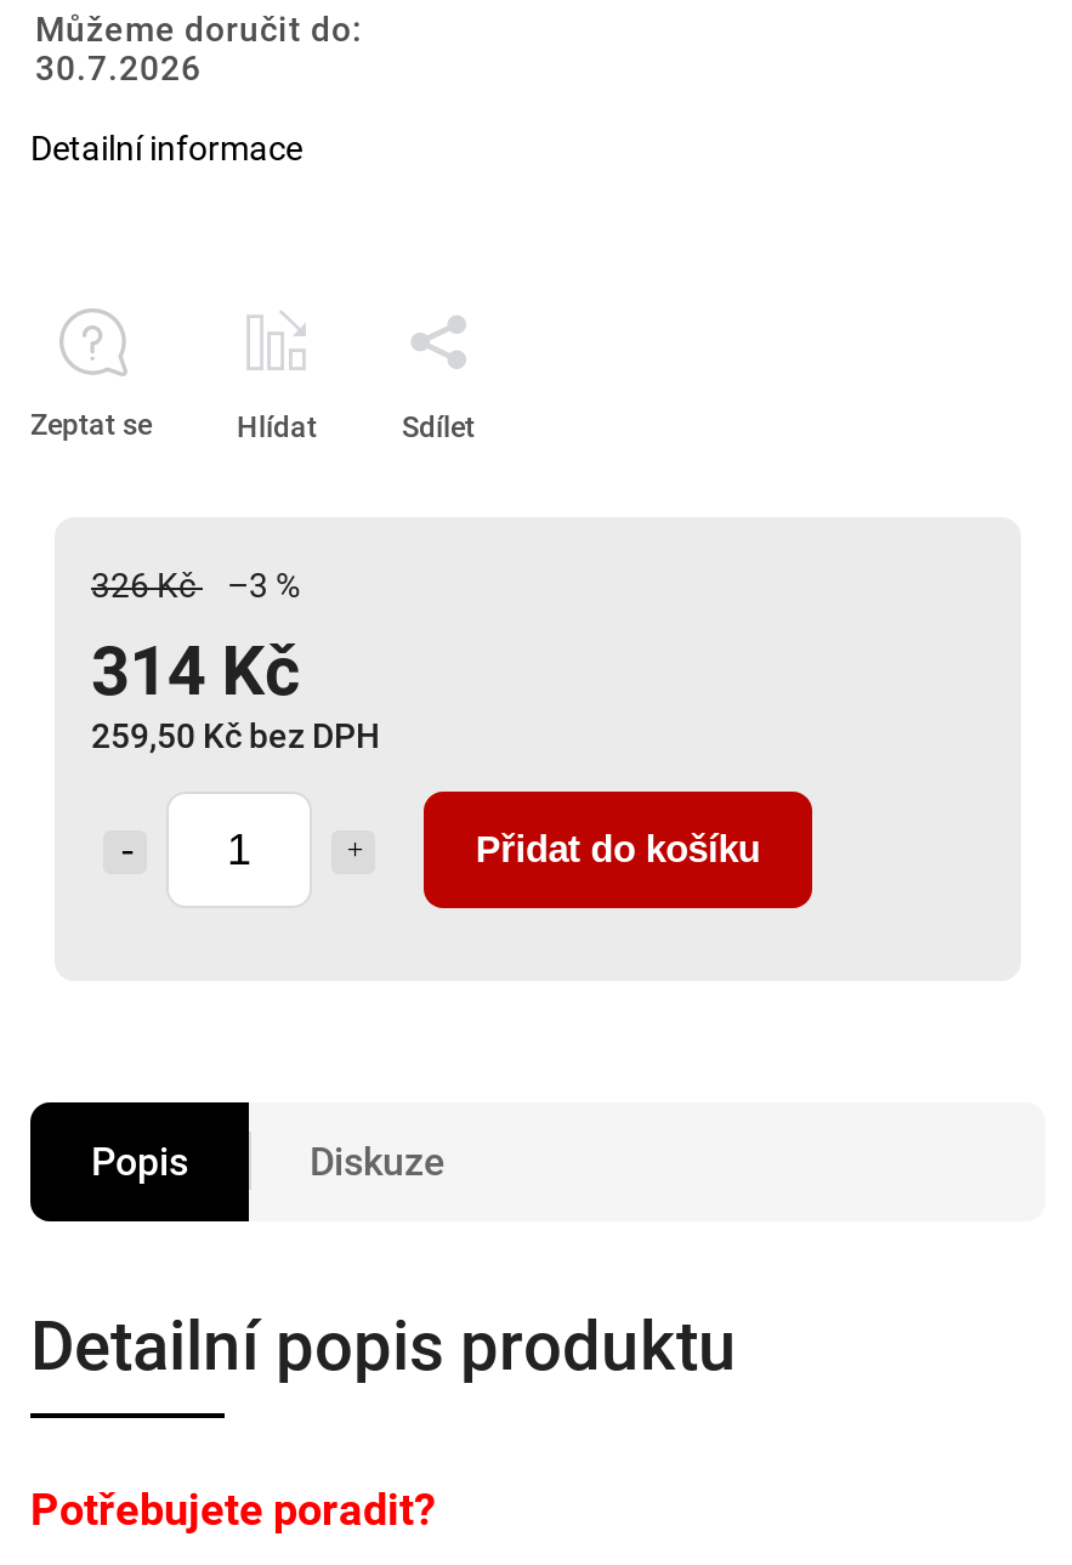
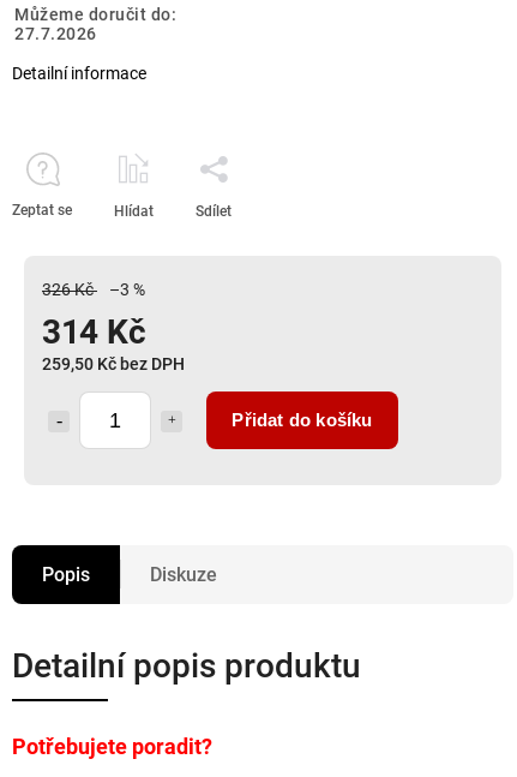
[35,47,202,86] 30.7.2026 -> [14,23,97,43] 27.7.2026

